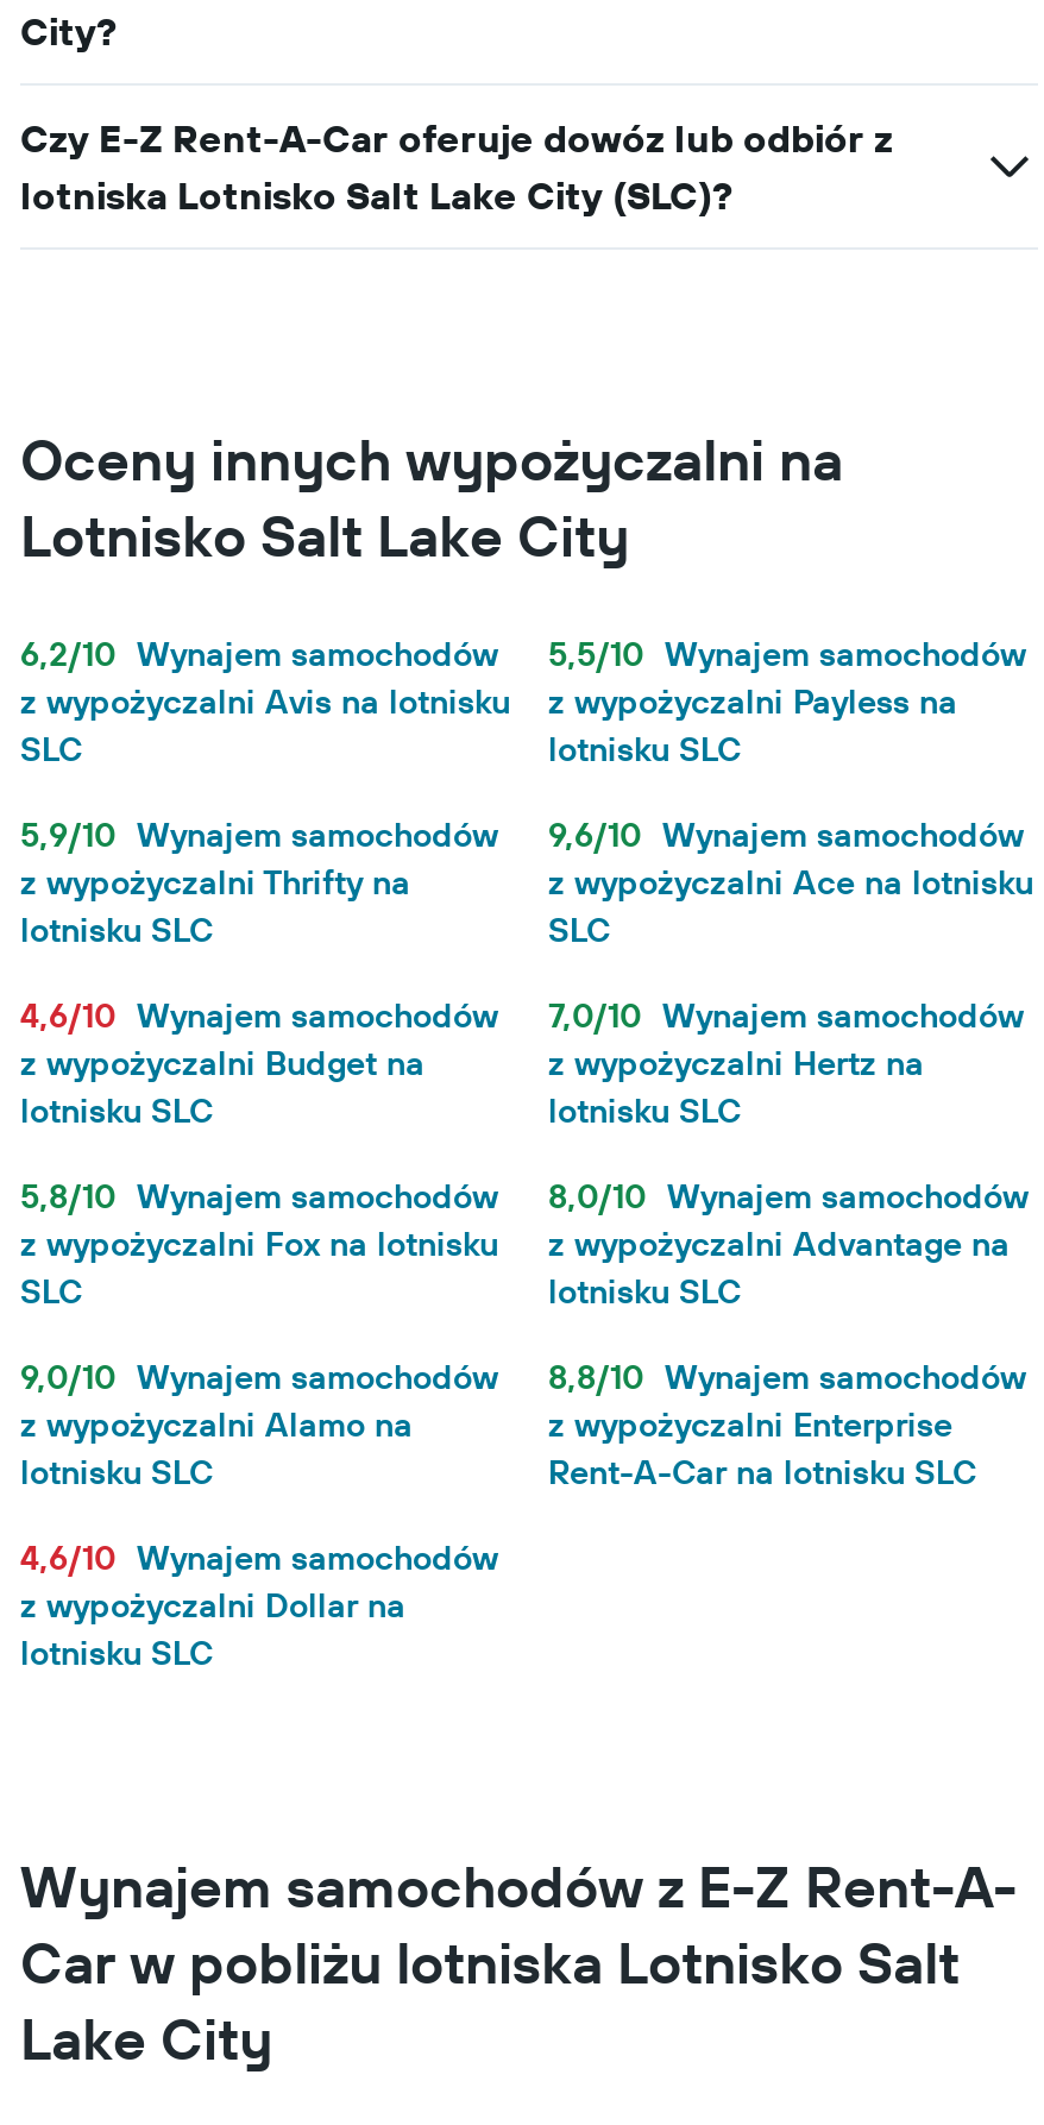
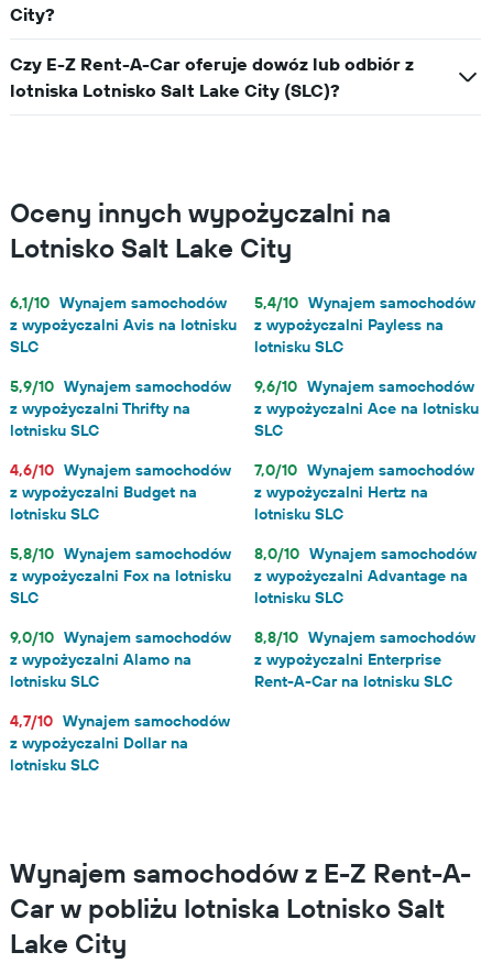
[20,633,498,675] 6,2/10 Wynajem samochodów -> [10,293,227,313] 6,1/10 Wynajem samochodów
[548,633,1026,675] 5,5/10 Wynajem samochodów -> [254,293,475,313] 5,4/10 Wynajem samochodów
[20,1536,498,1579] 4,6/10 Wynajem samochodów -> [10,711,230,731] 4,7/10 Wynajem samochodów

